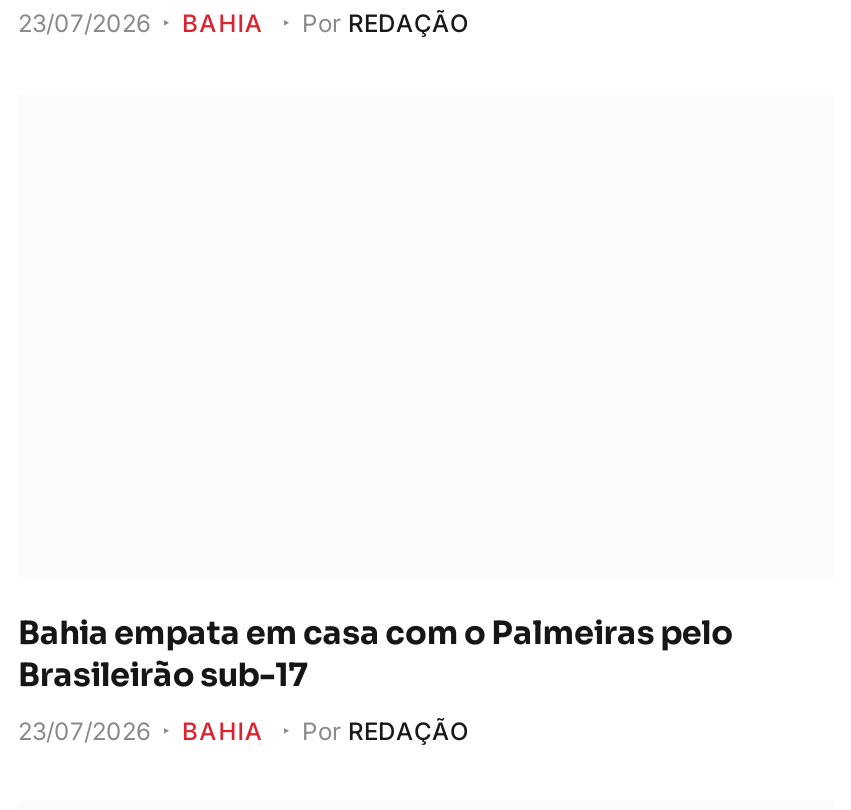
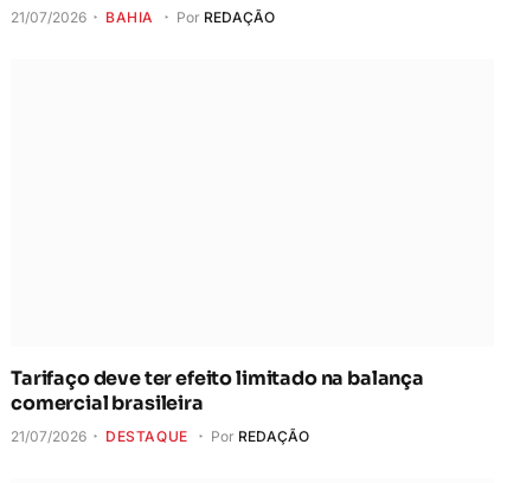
[18,8,468,38] 23/07/2026 BAHIA Por REDAÇÃO -> [11,9,275,26] 21/07/2026 BAHIA Por REDAÇÃO
[18,612,733,696] Bahia empata em casa com o Palmeiras pelo | Brasileirão sub-17 -> [11,366,424,416] Tarifaço deve ter efeito limitado na balança | comercial brasileira
[18,716,264,746] 23/07/2026 | BAHIA -> [11,427,188,445] 21/07/2026 | DESTAQUE

